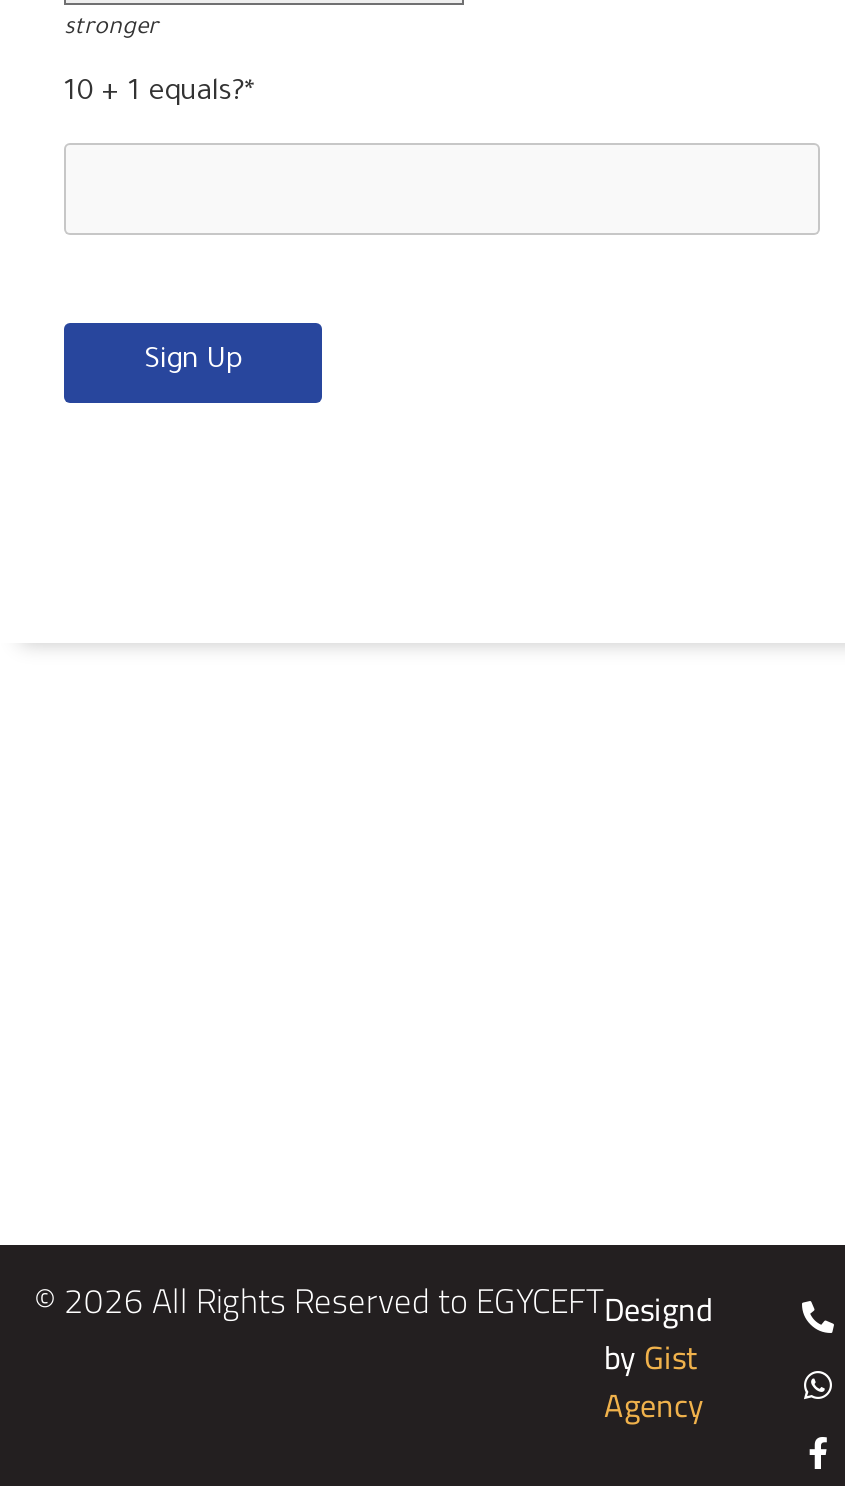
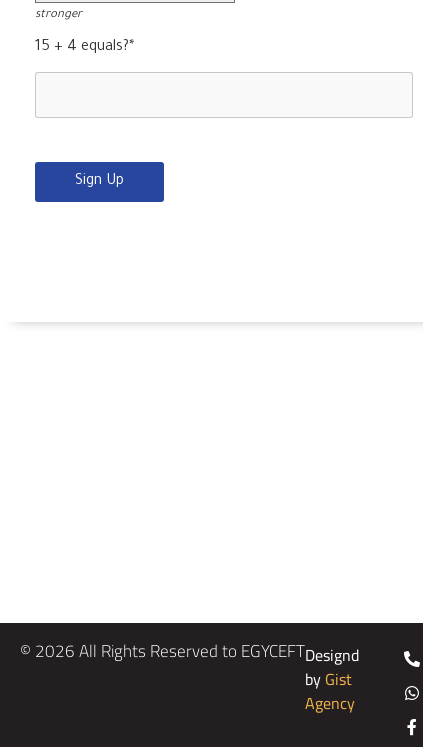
[64,79,254,111] 10 + 1 equals?* -> [35,40,134,56] 15 + 4 equals?*

